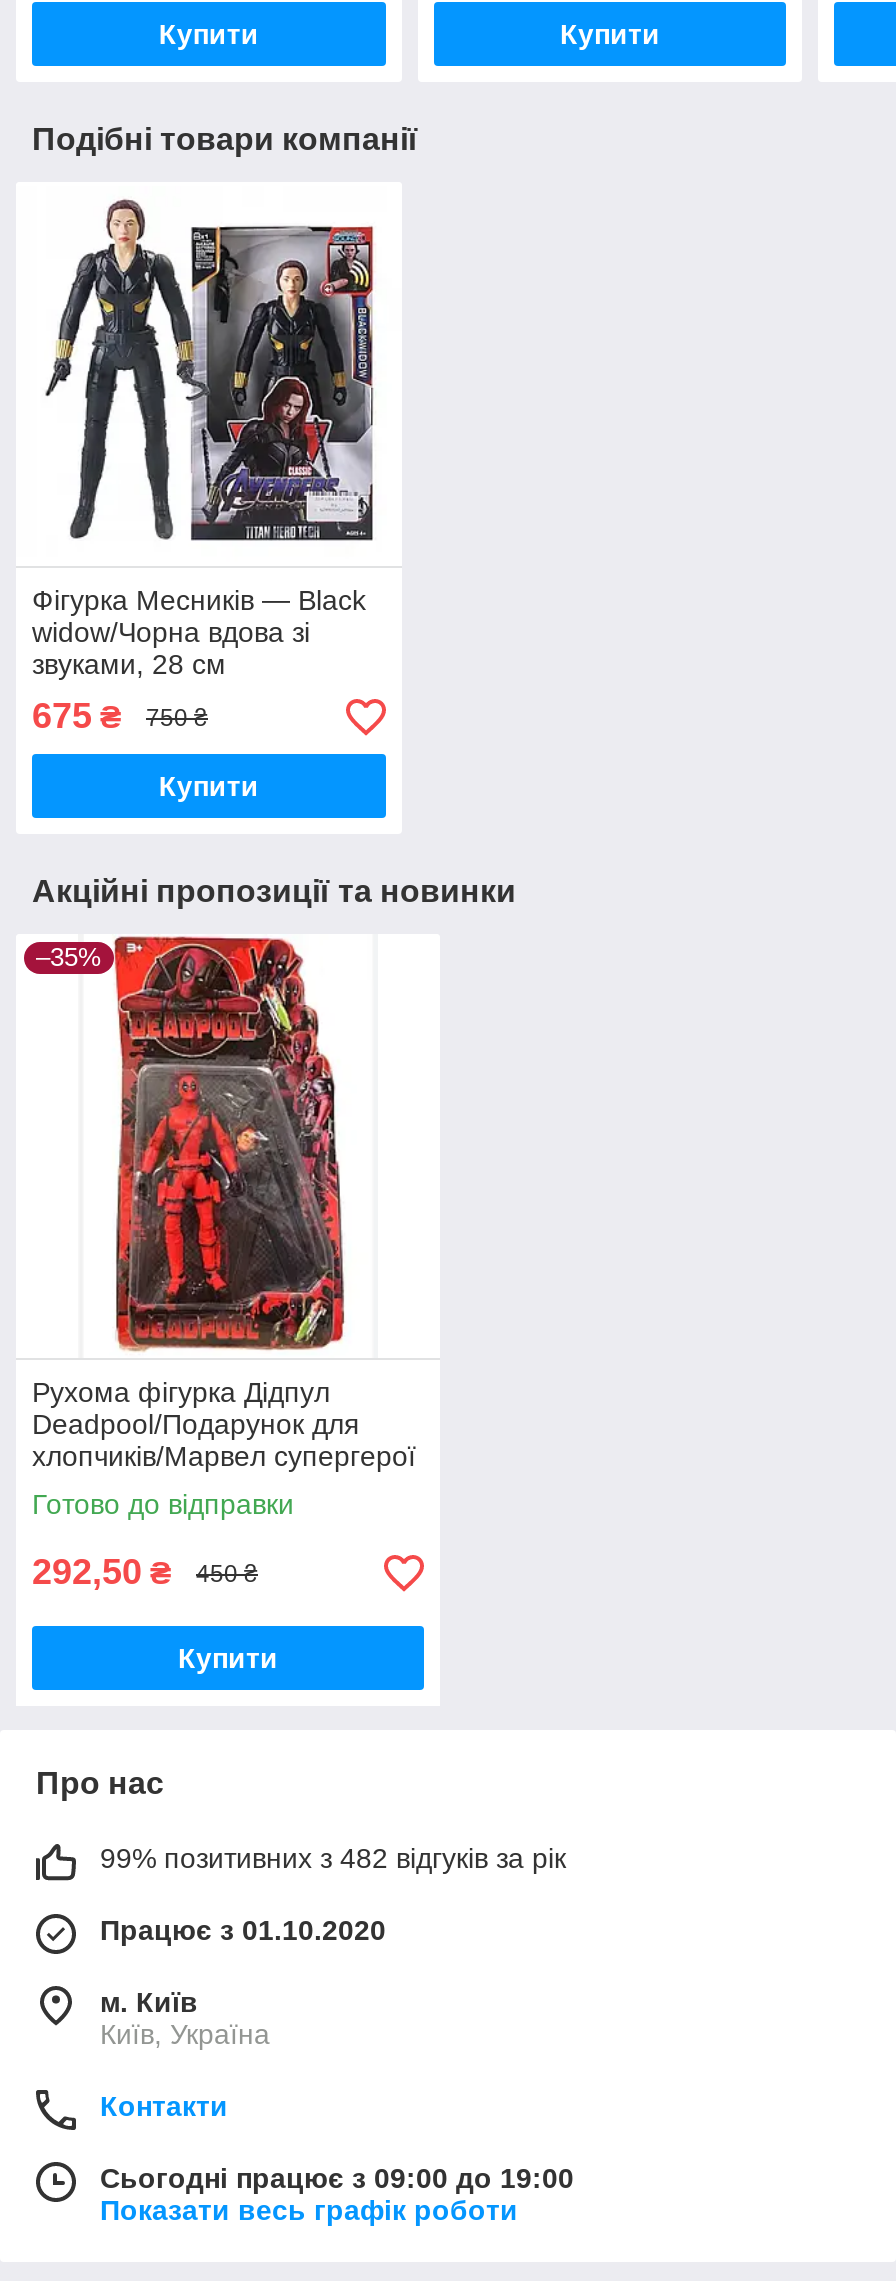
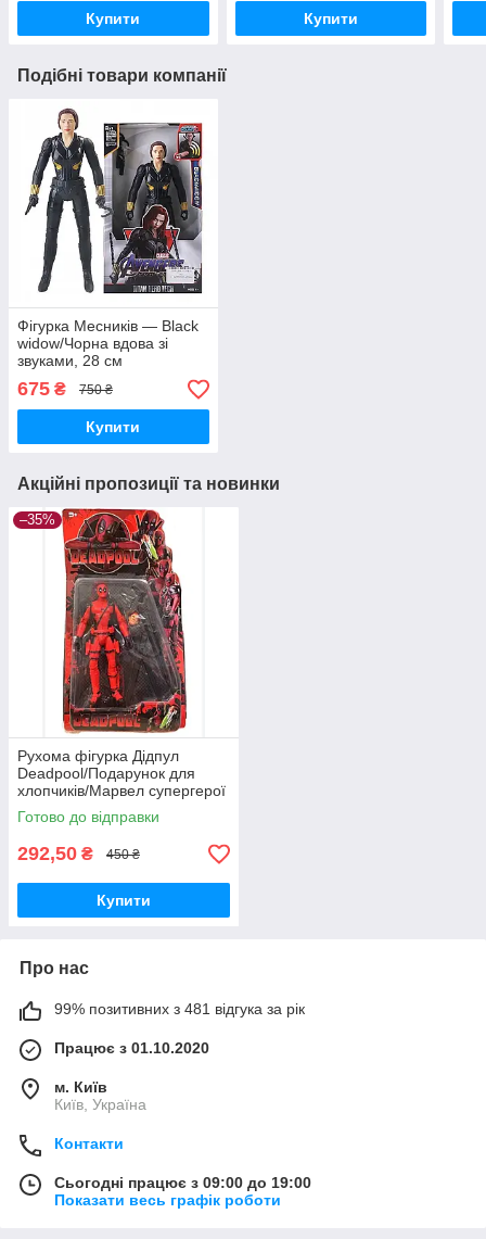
[100,1843,566,1875] 99% позитивних з 482 відгуків за рік -> [54,1001,305,1018] 99% позитивних з 481 відгука за рік

